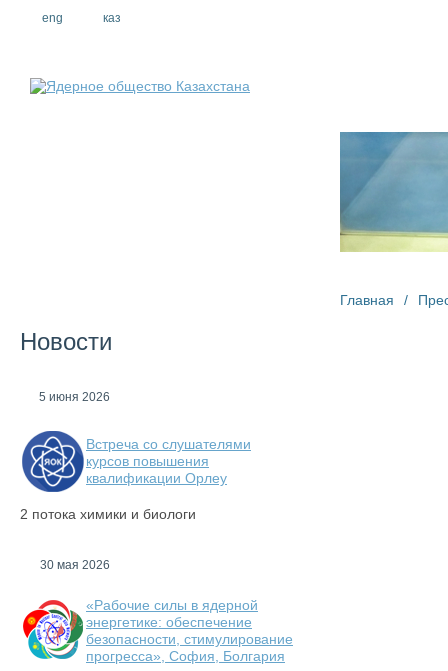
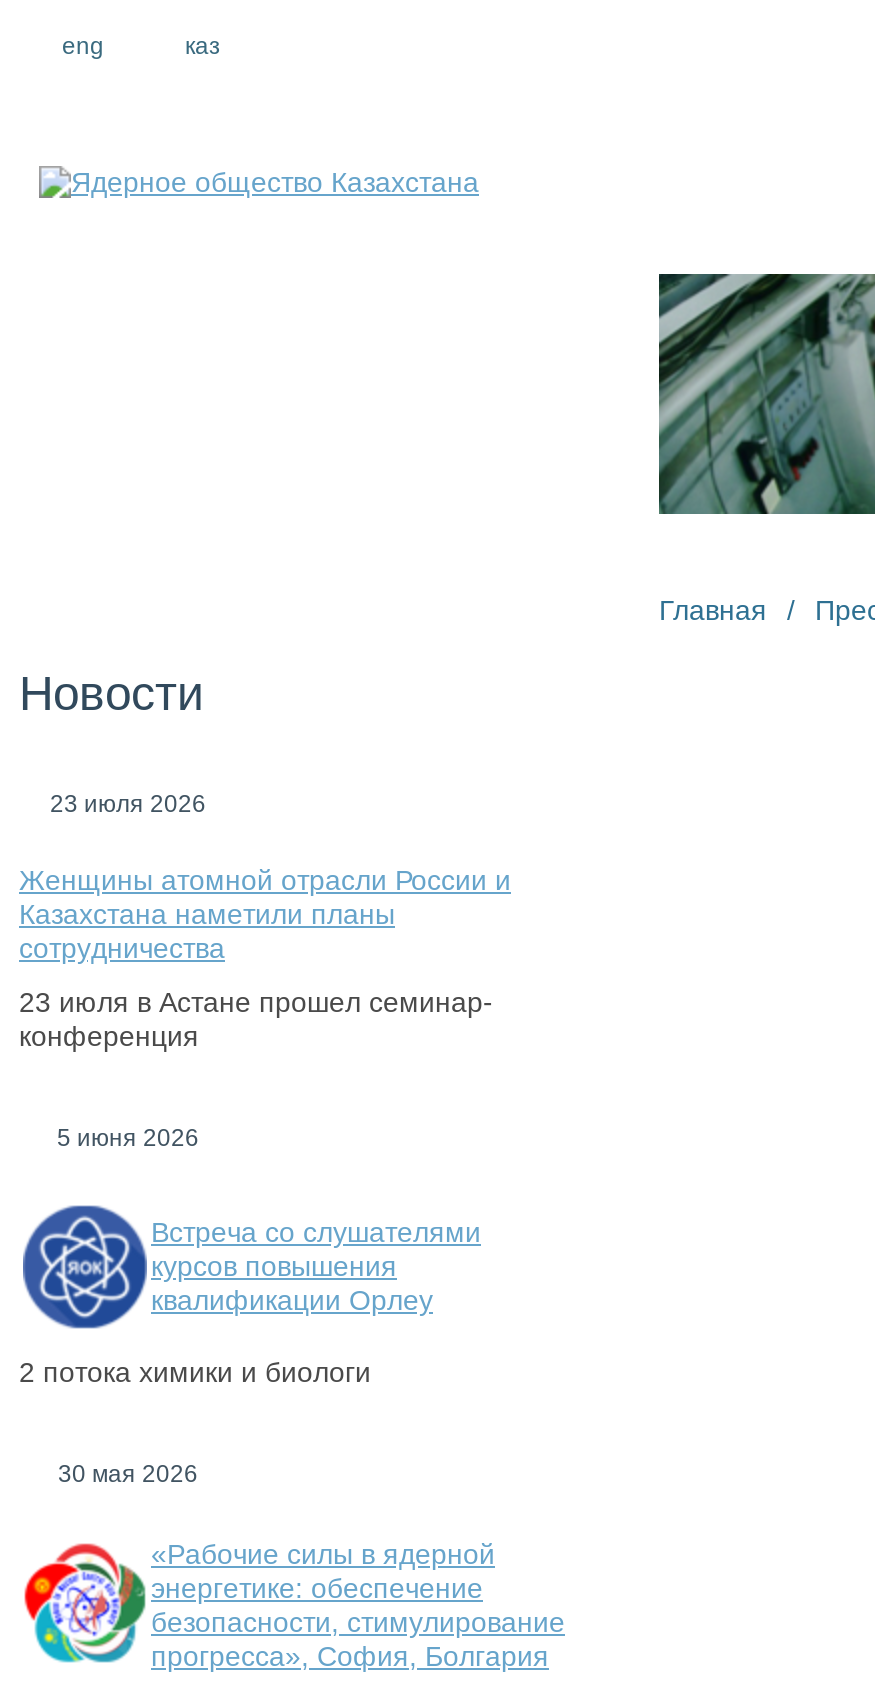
[339,131,445,253] [image] -> [657,272,869,516] [image]
none -> [19,790,511,1052] 23 июля 2026 | Женщины атомной отрасли России и | Казахстана наметили планы | сотрудничества | 23 июля в Астане прошел семинар- | конференция

